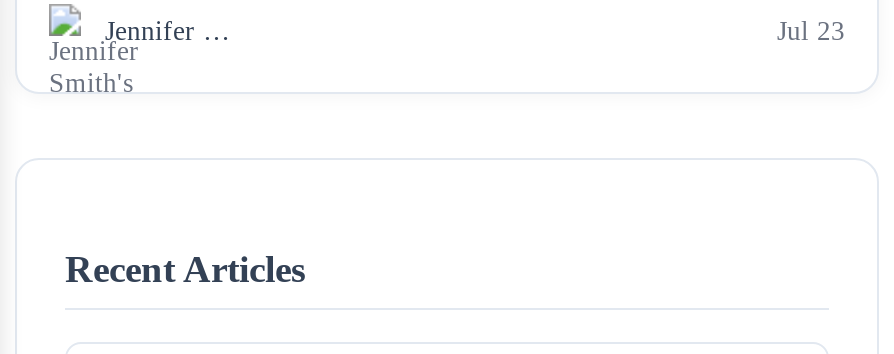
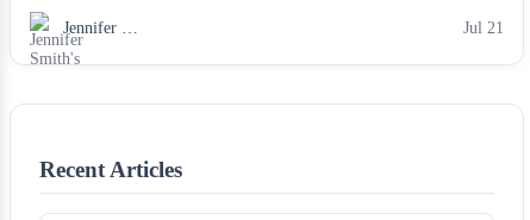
[777,17,845,47] Jul 23 -> [463,20,504,37] Jul 21

